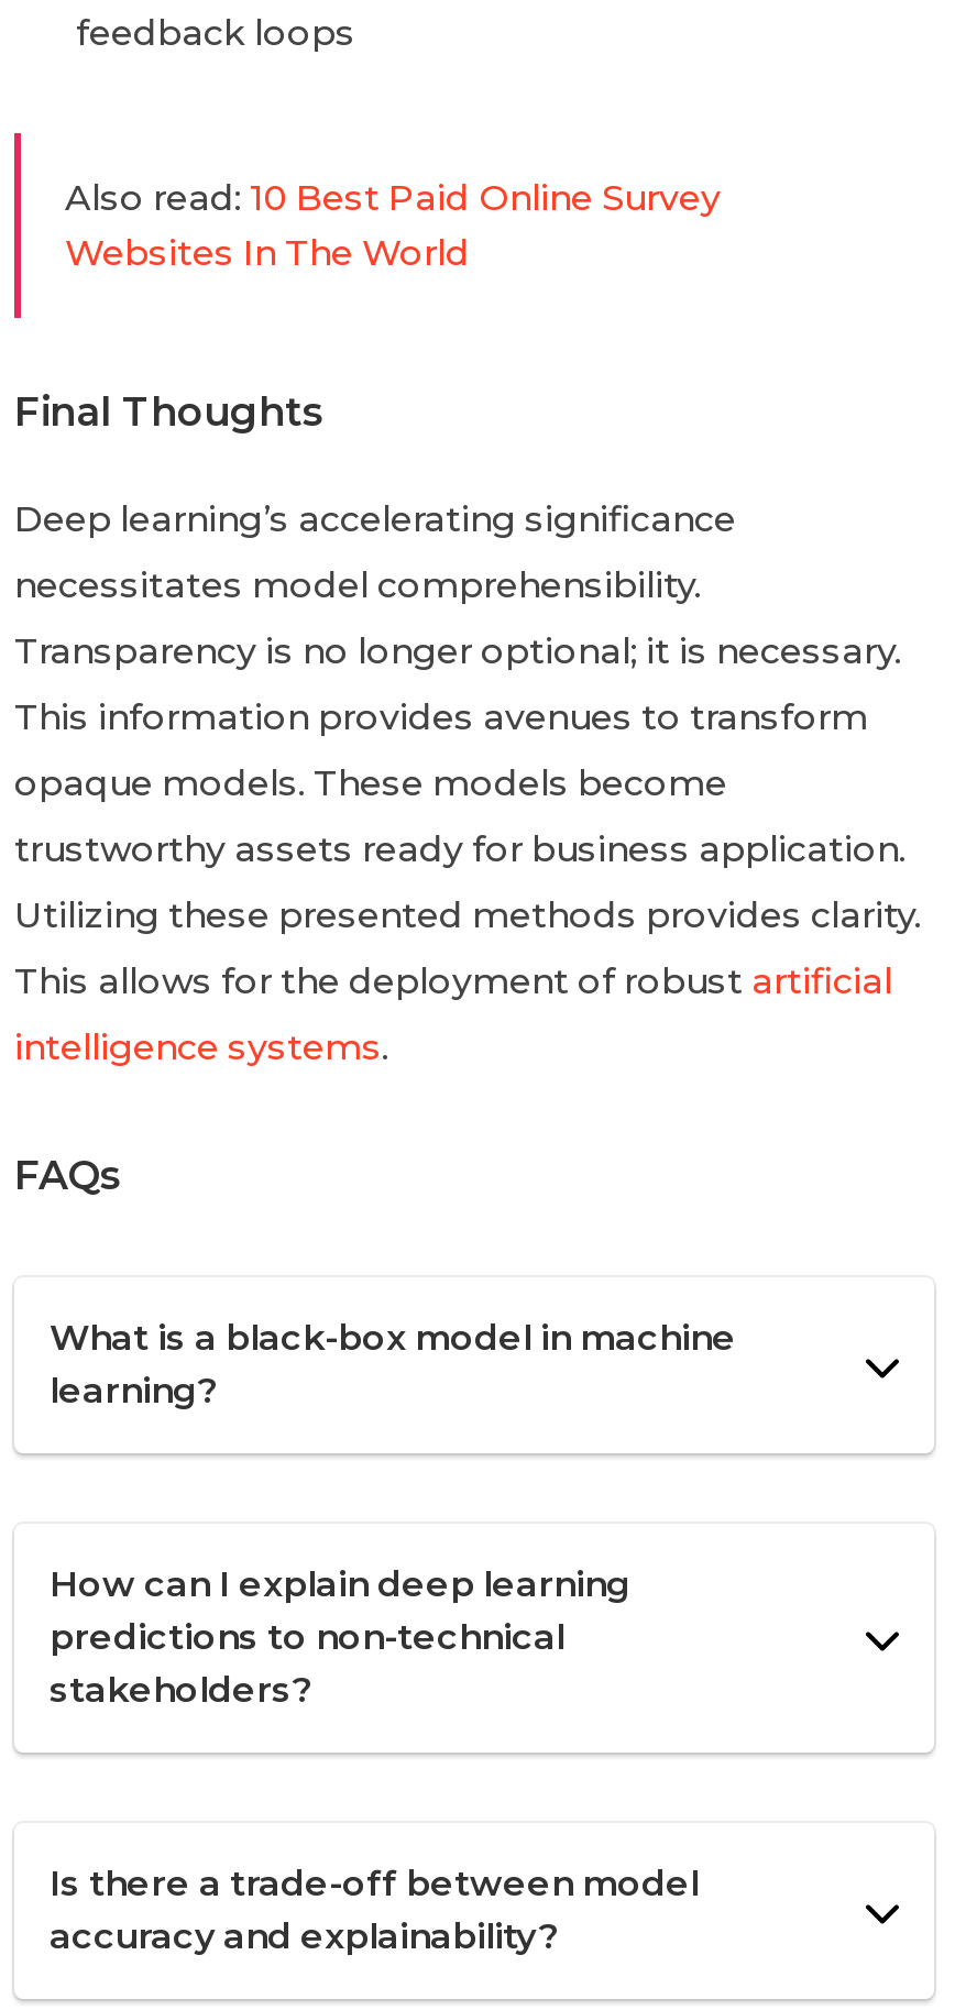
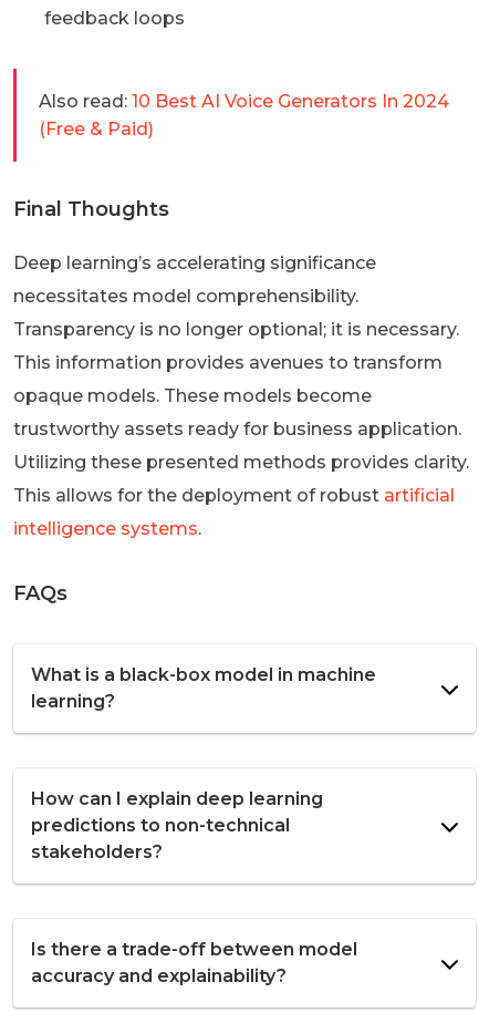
[65,177,721,274] Also read: 10 Best Paid Online Survey | Websites In The World -> [39,91,449,139] Also read: 10 Best AI Voice Generators In 2024 | (Free & Paid)

